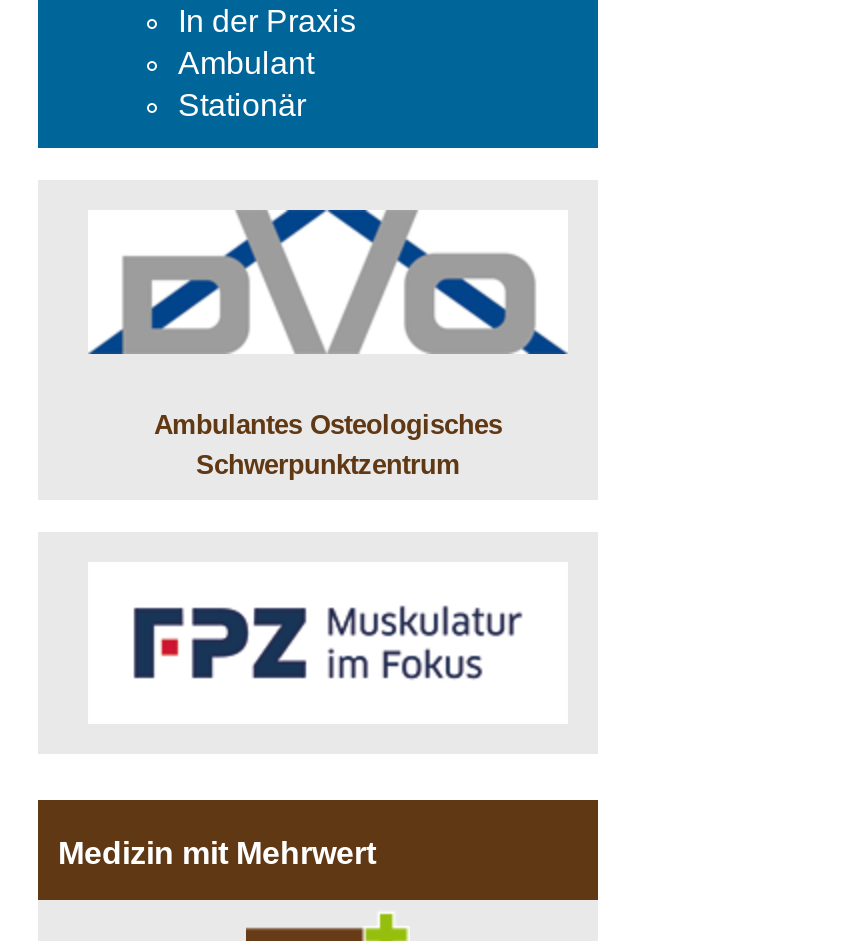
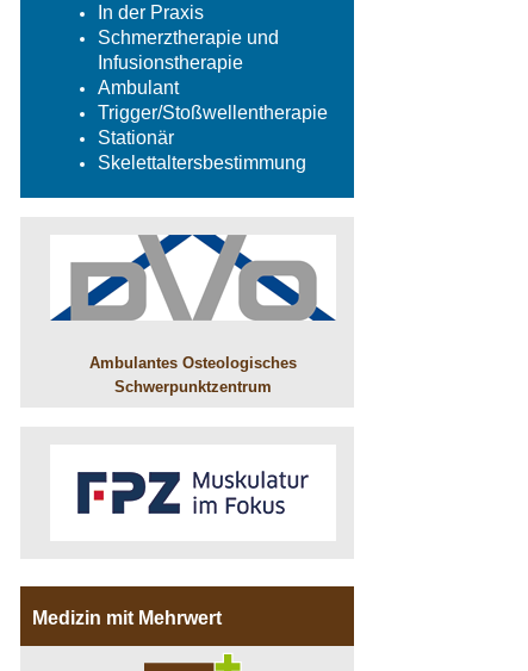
none -> [98,27,279,72] Schmerztherapie und | Infusionstherapie
none -> [98,102,328,123] Trigger/Stoßwellentherapie
none -> [98,152,306,173] Skelettaltersbestimmung

